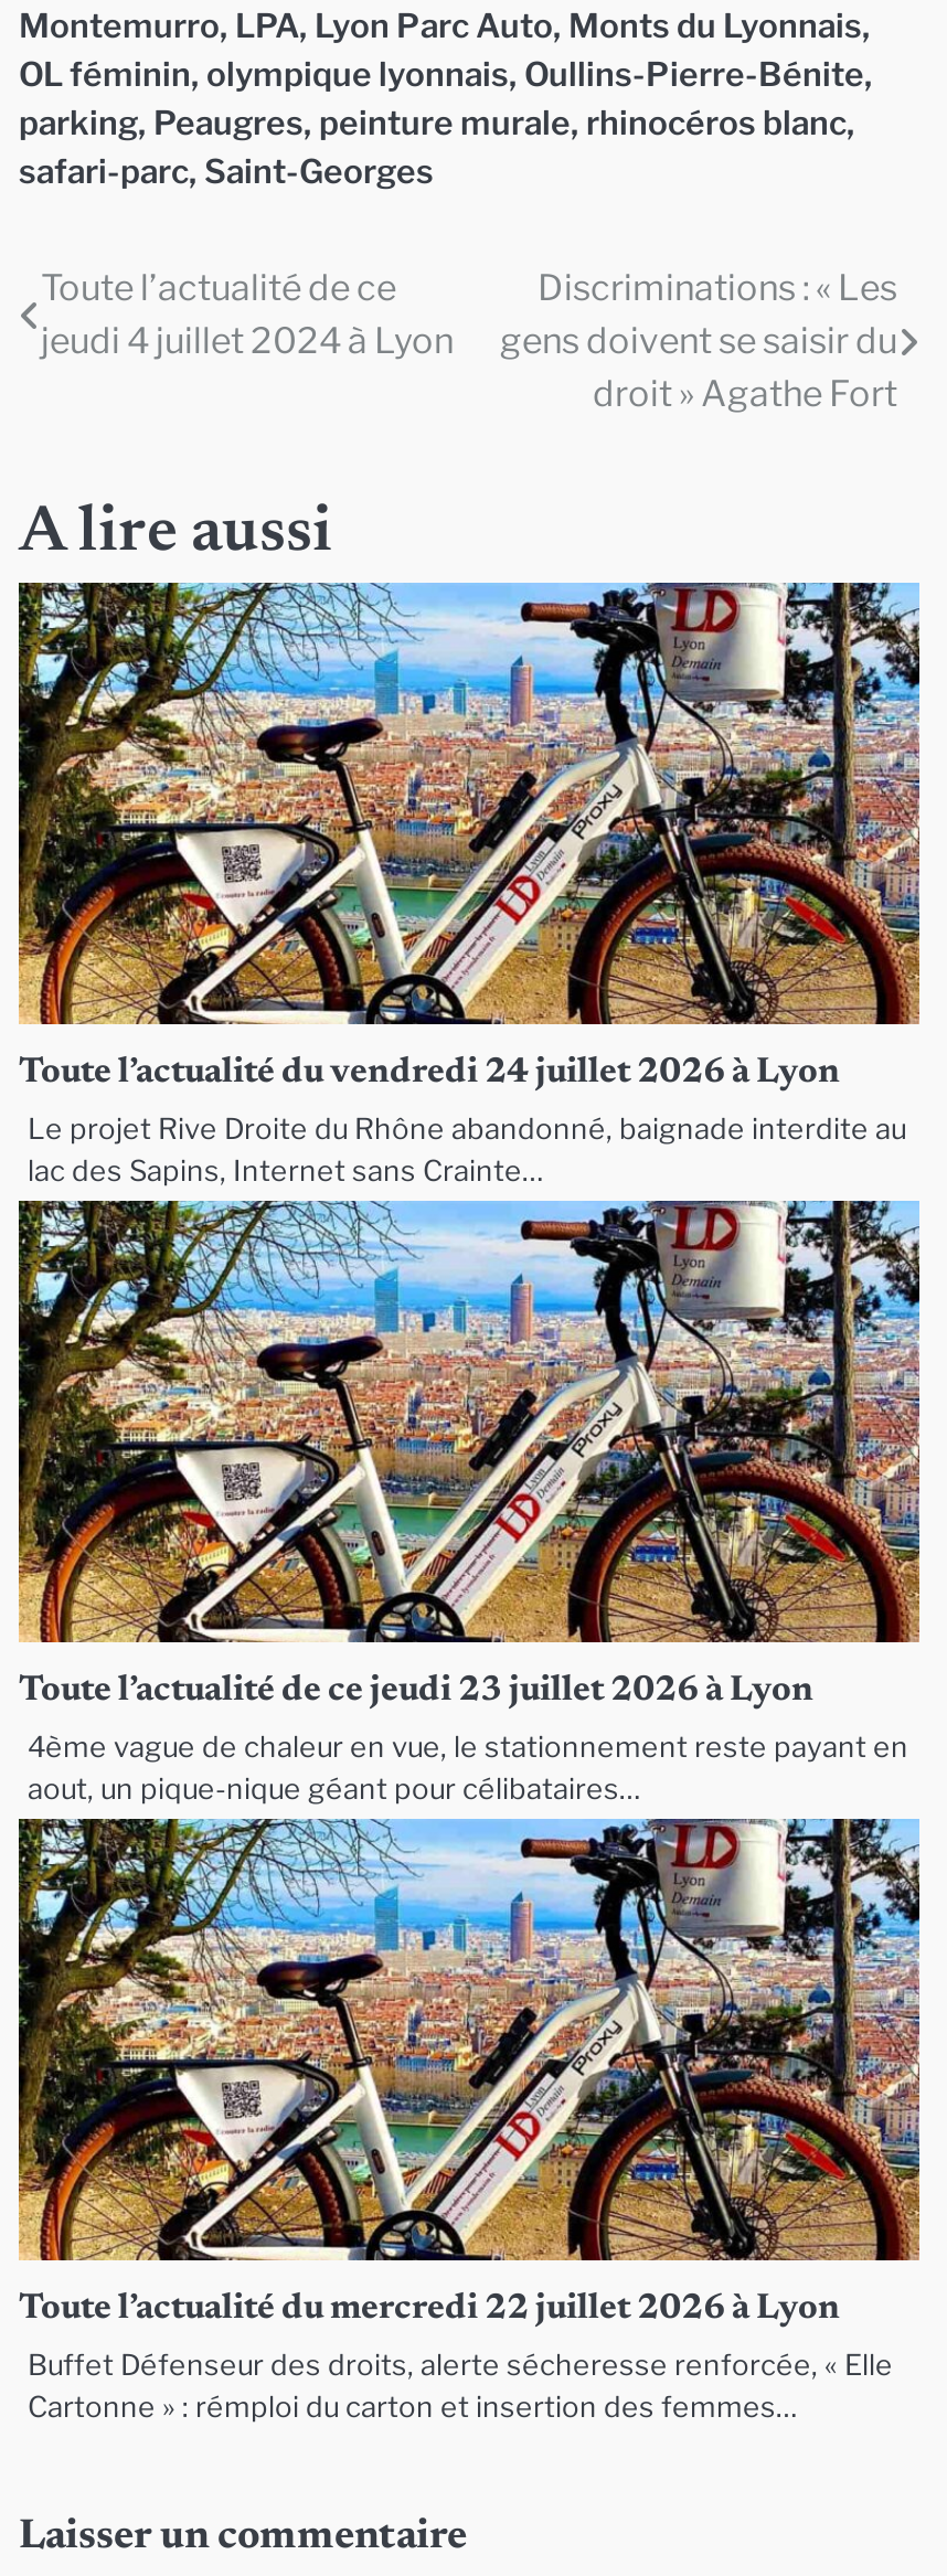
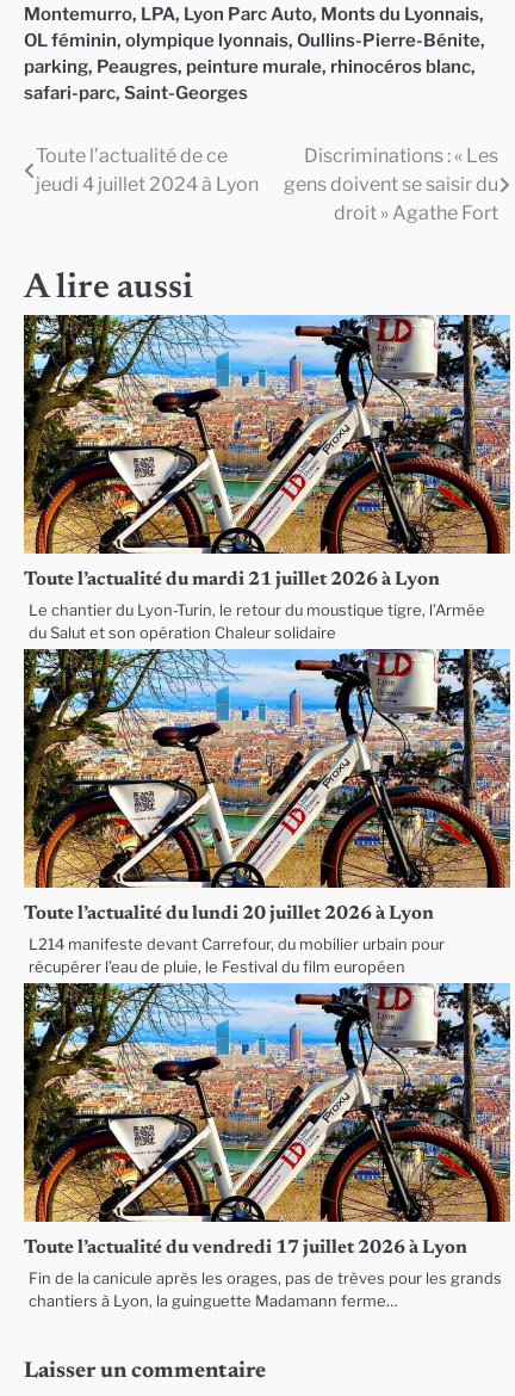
[19,1055,840,1090] Toute l’actualité du vendredi 24 juillet 2026 à Lyon -> [24,570,440,589] Toute l’actualité du mardi 21 juillet 2026 à Lyon
[28,1112,906,1187] Le projet Rive Droite du Rhône abandonné, baignade interdite au | lac des Sapins, Internet sans Crainte… -> [29,601,485,642] Le chantier du Lyon-Turin, le retour du moustique tigre, l’Armée | du Salut et son opération Chaleur solidaire
[19,1673,813,1708] Toute l’actualité de ce jeudi 23 juillet 2026 à Lyon -> [24,904,434,923] Toute l’actualité du lundi 20 juillet 2026 à Lyon
[28,1730,908,1805] 4ème vague de chaleur en vue, le stationnement reste payant en | aout, un pique-nique géant pour célibataires… -> [29,935,445,976] L214 manifeste devant Carrefour, du mobilier urbain pour | récupérer l’eau de pluie, le Festival du film européen
[19,2291,840,2326] Toute l’actualité du mercredi 22 juillet 2026 à Lyon -> [24,1238,467,1257] Toute l’actualité du vendredi 17 juillet 2026 à Lyon
[28,2348,893,2423] Buffet Défenseur des droits, alerte sécheresse renforcée, « Elle | Cartonne » : rémploi du carton et insertion des femmes… -> [29,1269,502,1310] Fin de la canicule après les orages, pas de trèves pour les grands | chantiers à Lyon, la guinguette Madamann ferme…

